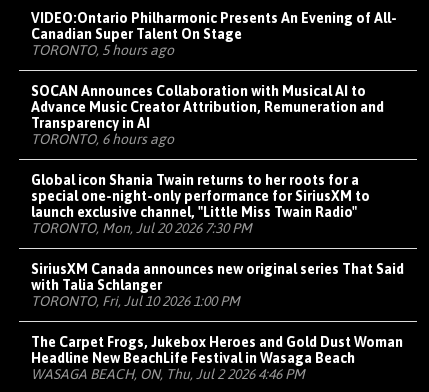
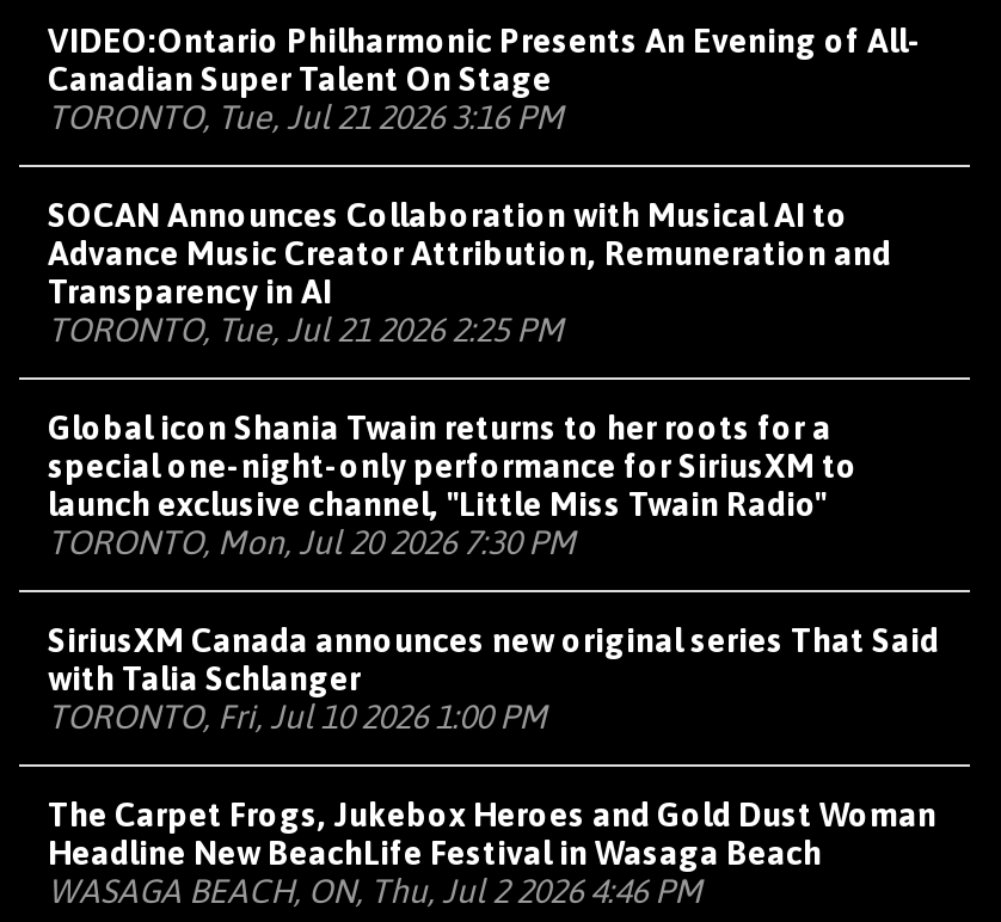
[31,42,174,58] TORONTO, 5 hours ago -> [48,97,564,135] TORONTO, Tue, Jul 21 2026 3:16 PM
[31,131,174,147] TORONTO, 6 hours ago -> [48,310,564,348] TORONTO, Tue, Jul 21 2026 2:25 PM

